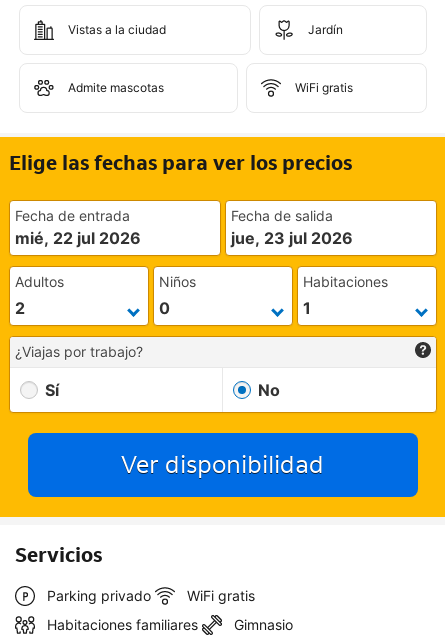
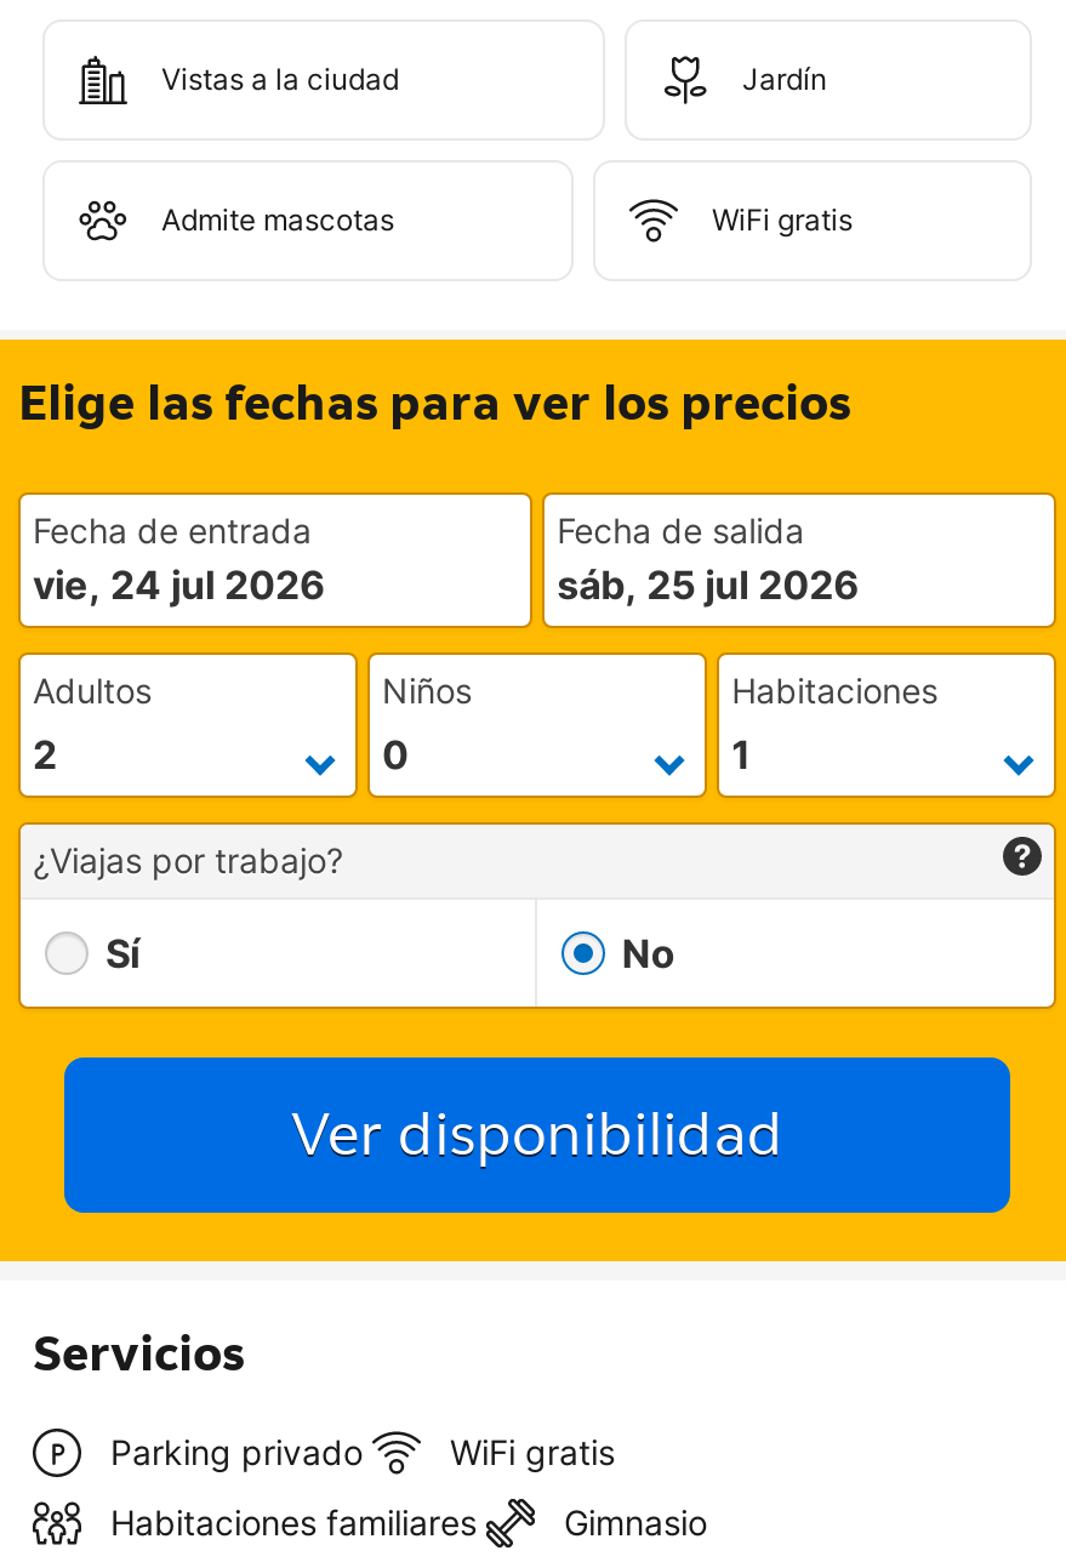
[15,228,141,248] mié, 22 jul 2026 -> [33,560,326,609] vie, 24 jul 2026
[231,228,353,248] jue, 23 jul 2026 -> [557,560,860,609] sáb, 25 jul 2026

